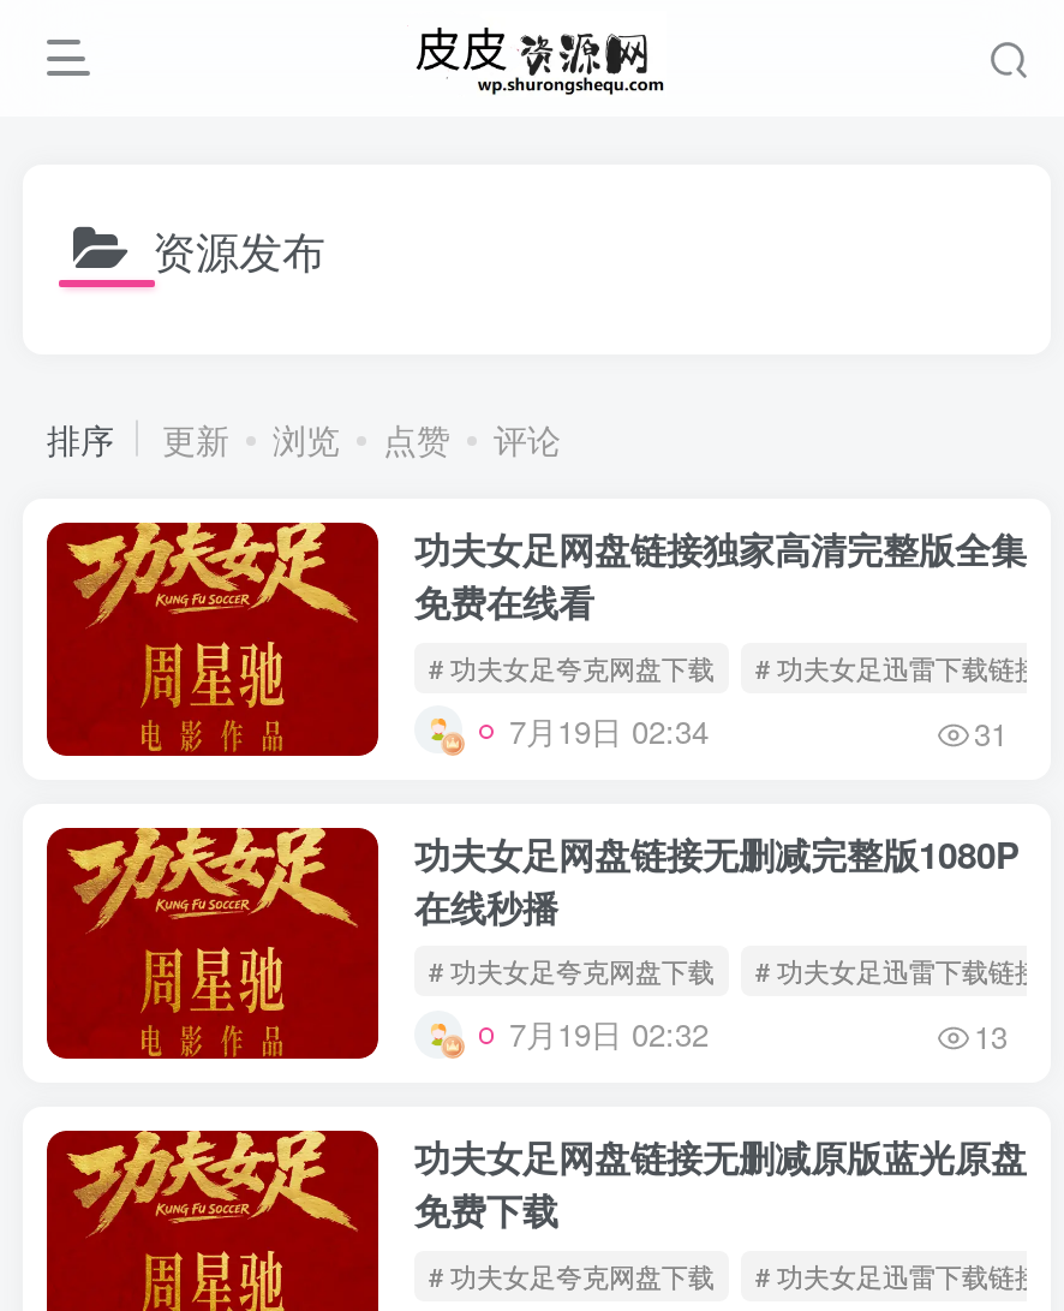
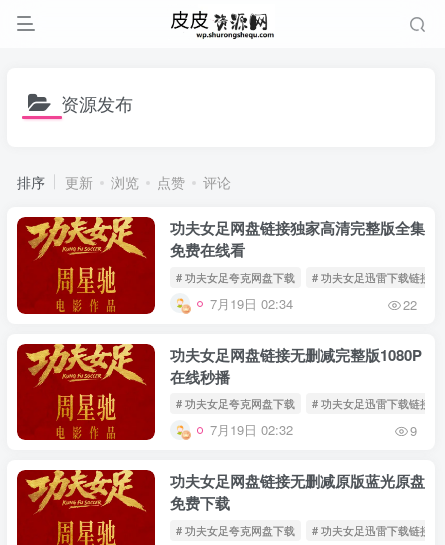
[974,709,1008,755] 31 -> [403,295,417,314] 22
[974,1013,1008,1059] 13 -> [410,421,417,440] 9

